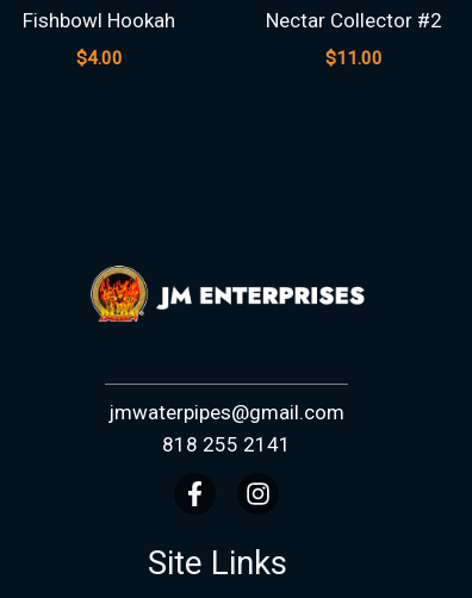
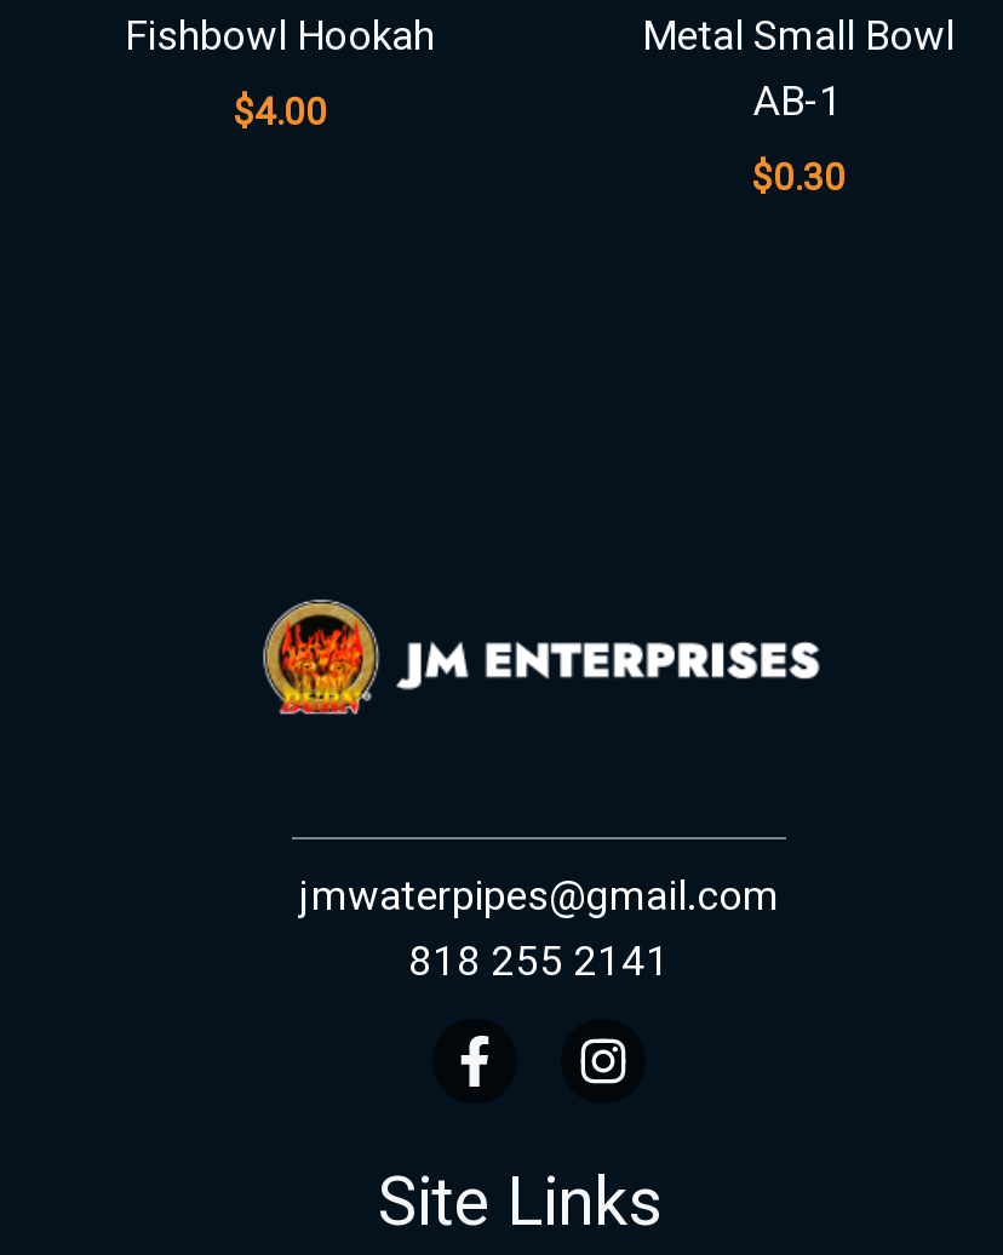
[266,8,442,32] Nectar Collector #2 -> [642,11,955,125] Metal Small Bowl | AB-1
[325,47,383,69] $11.00 -> [751,155,846,199] $0.30

